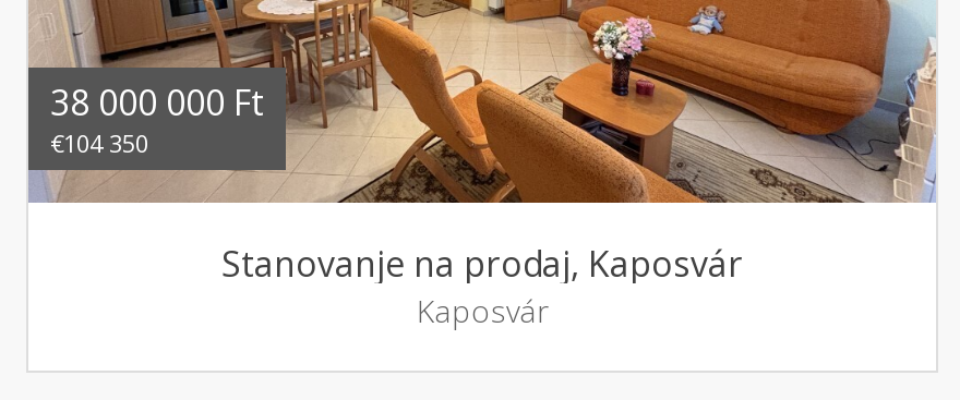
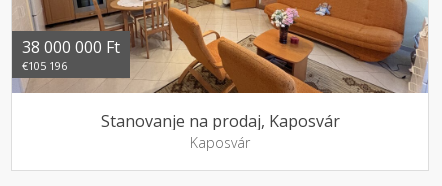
[50,126,148,159] €104 350 -> [22,58,67,73] €105 196

